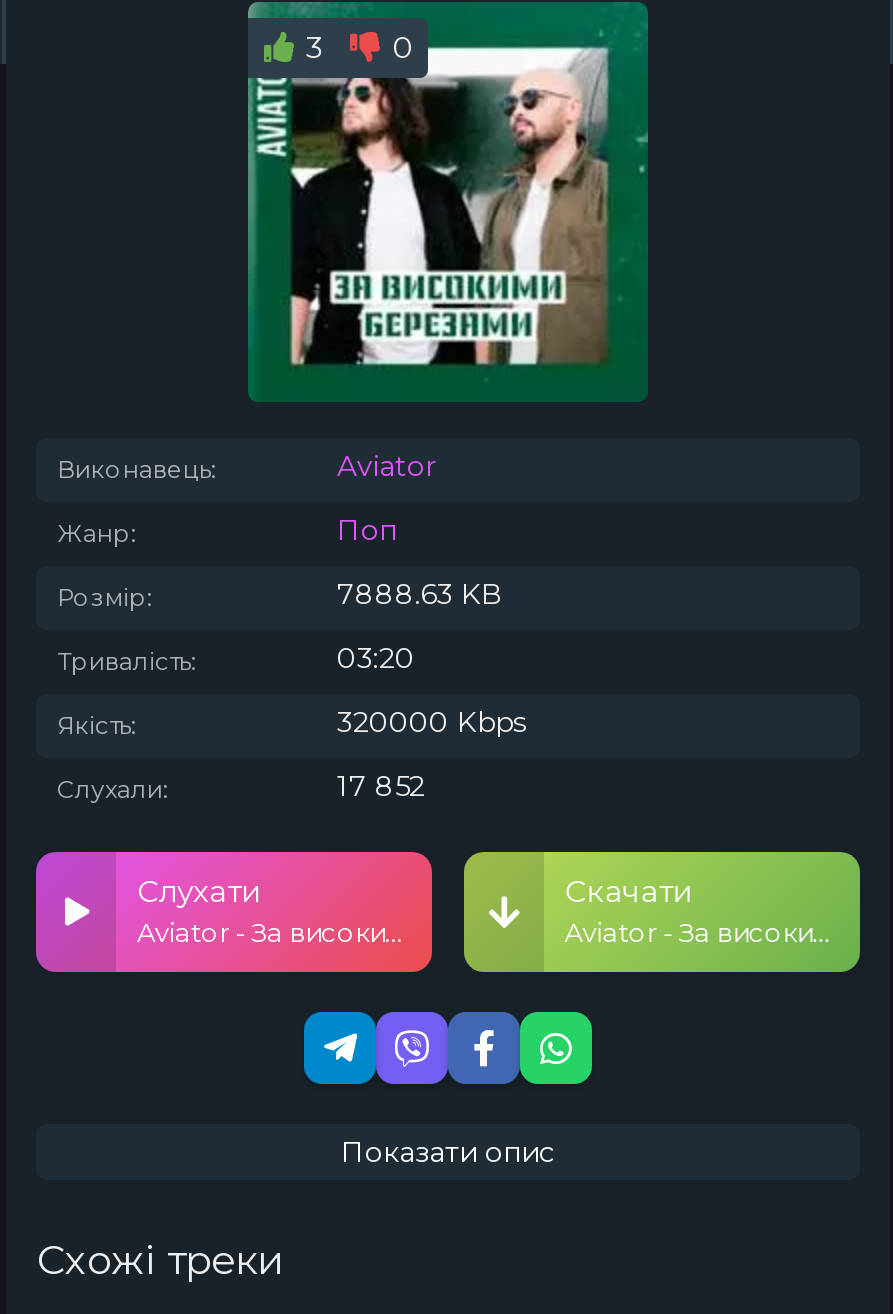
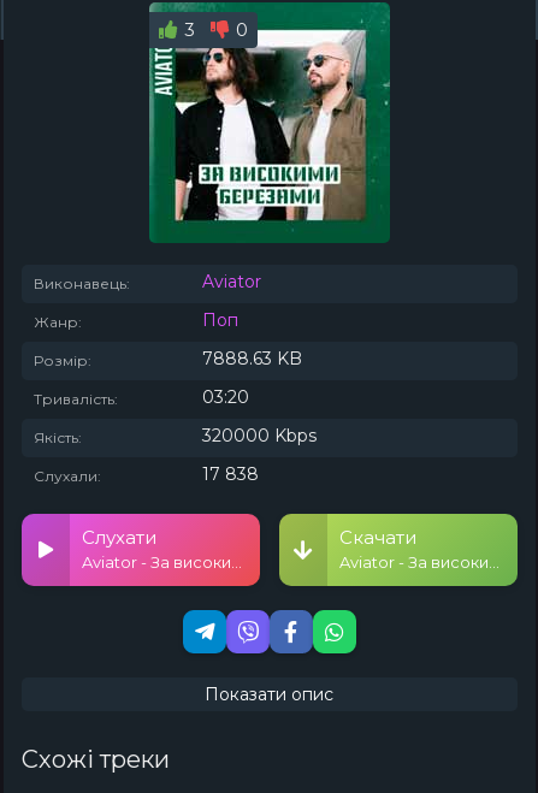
[337,768,425,804] 17 852 -> [203,463,259,485] 17 838

